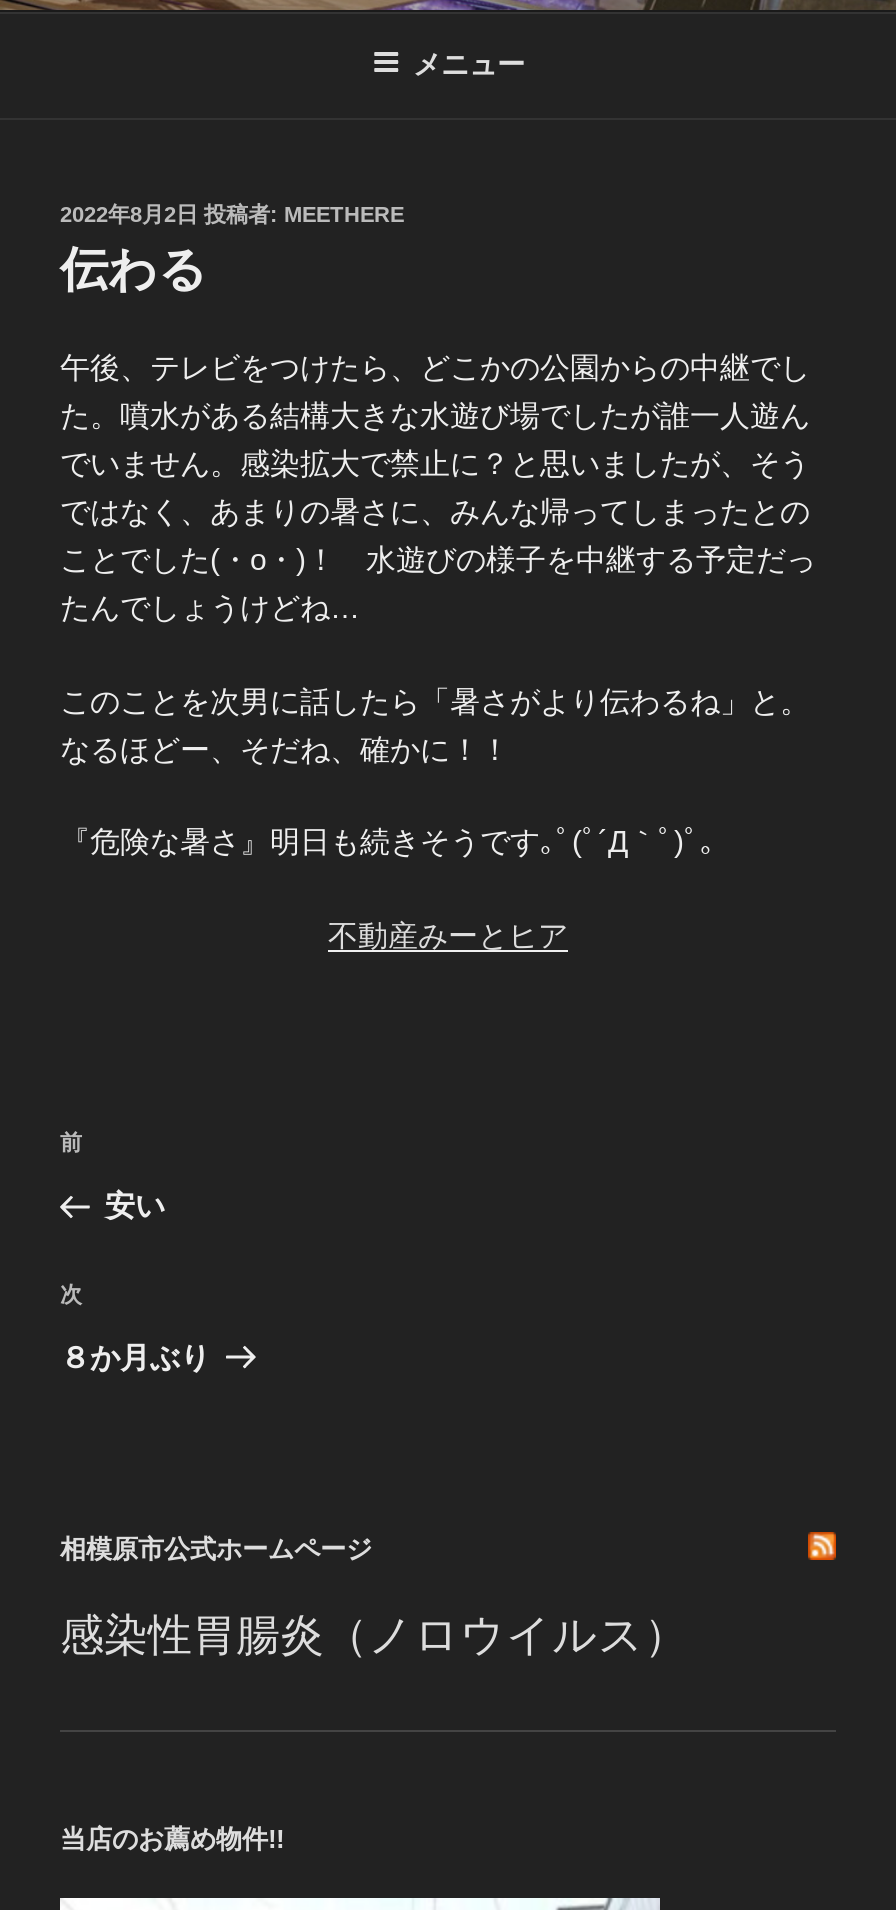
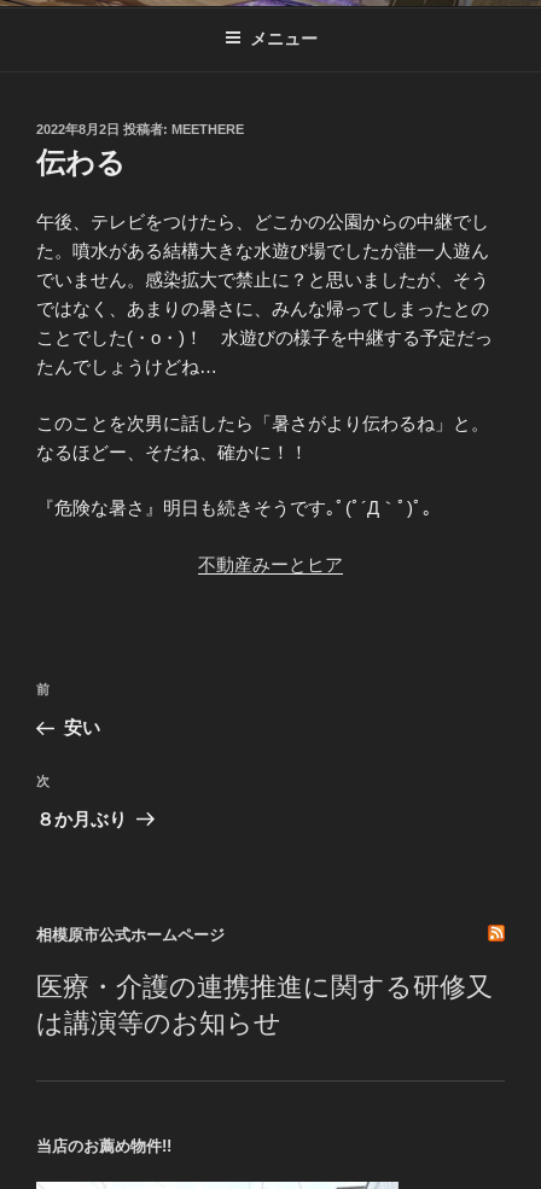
[60,1610,688,1660] 感染性胃腸炎（ノロウイルス） -> [36,972,493,1038] 医療・介護の連携推進に関する研修又 | は講演等のお知らせ

